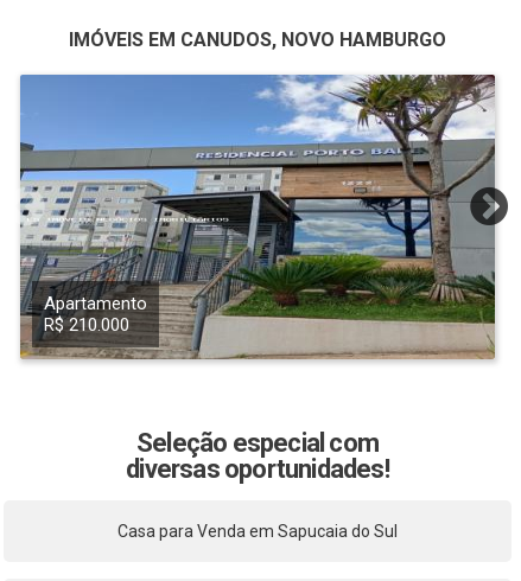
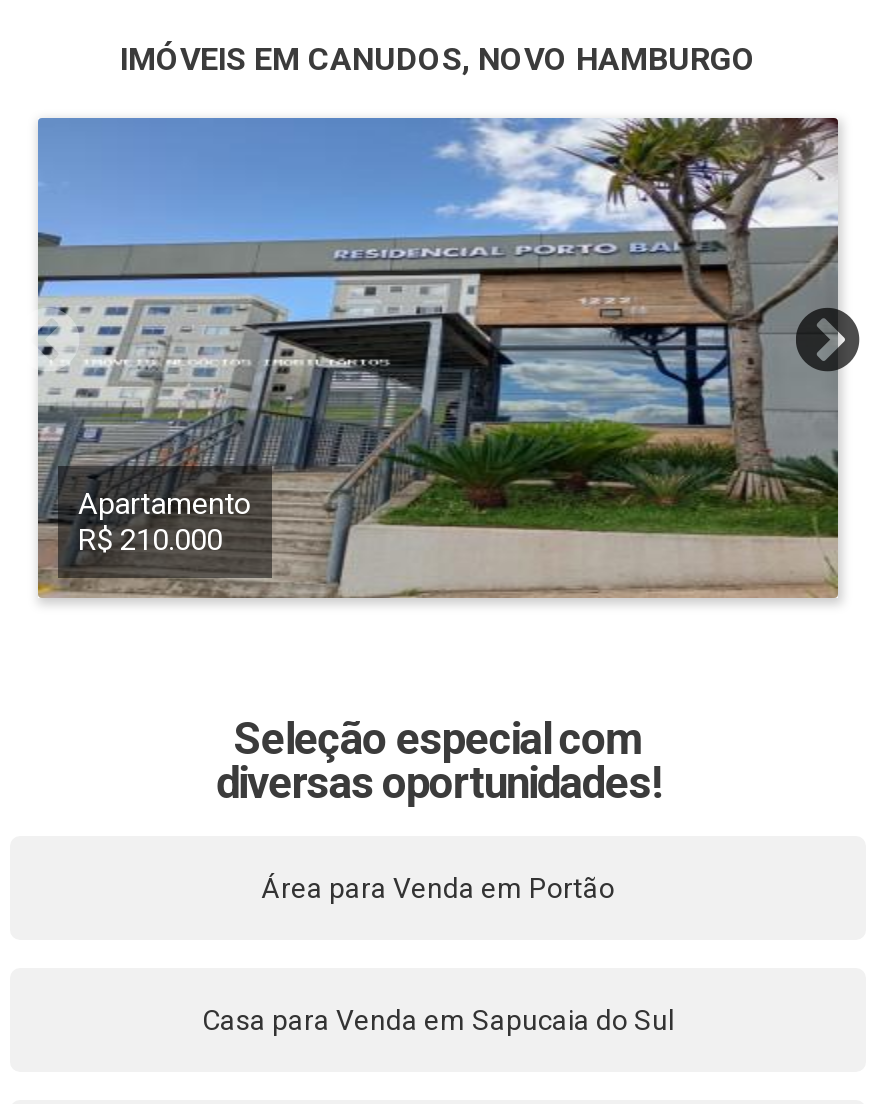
none -> [261,871,615,903] Área para Venda em Portão

